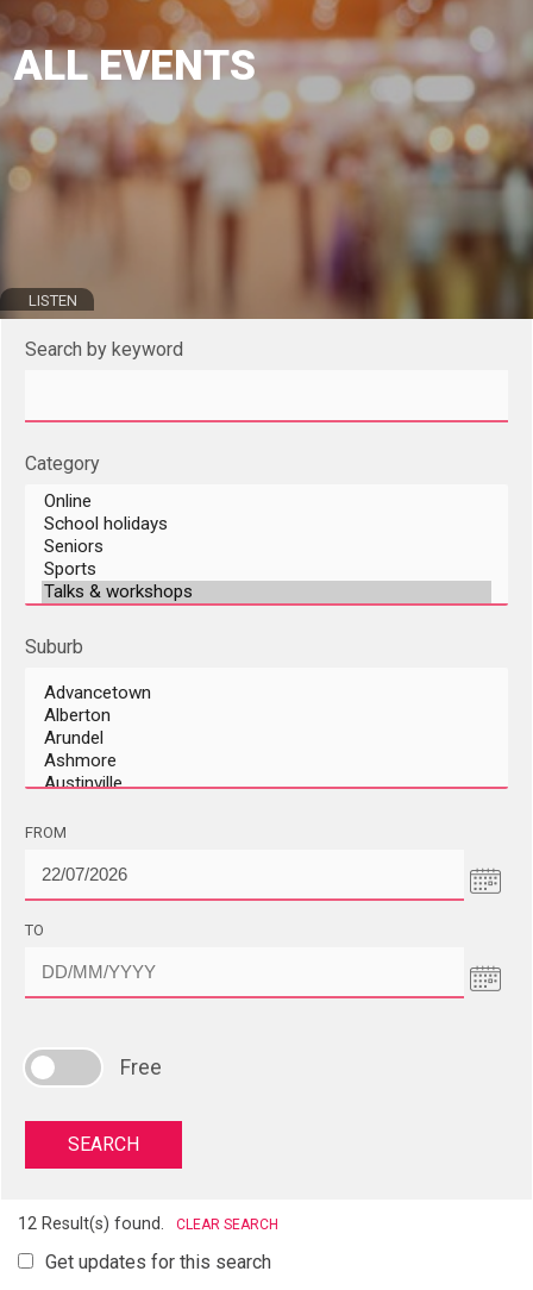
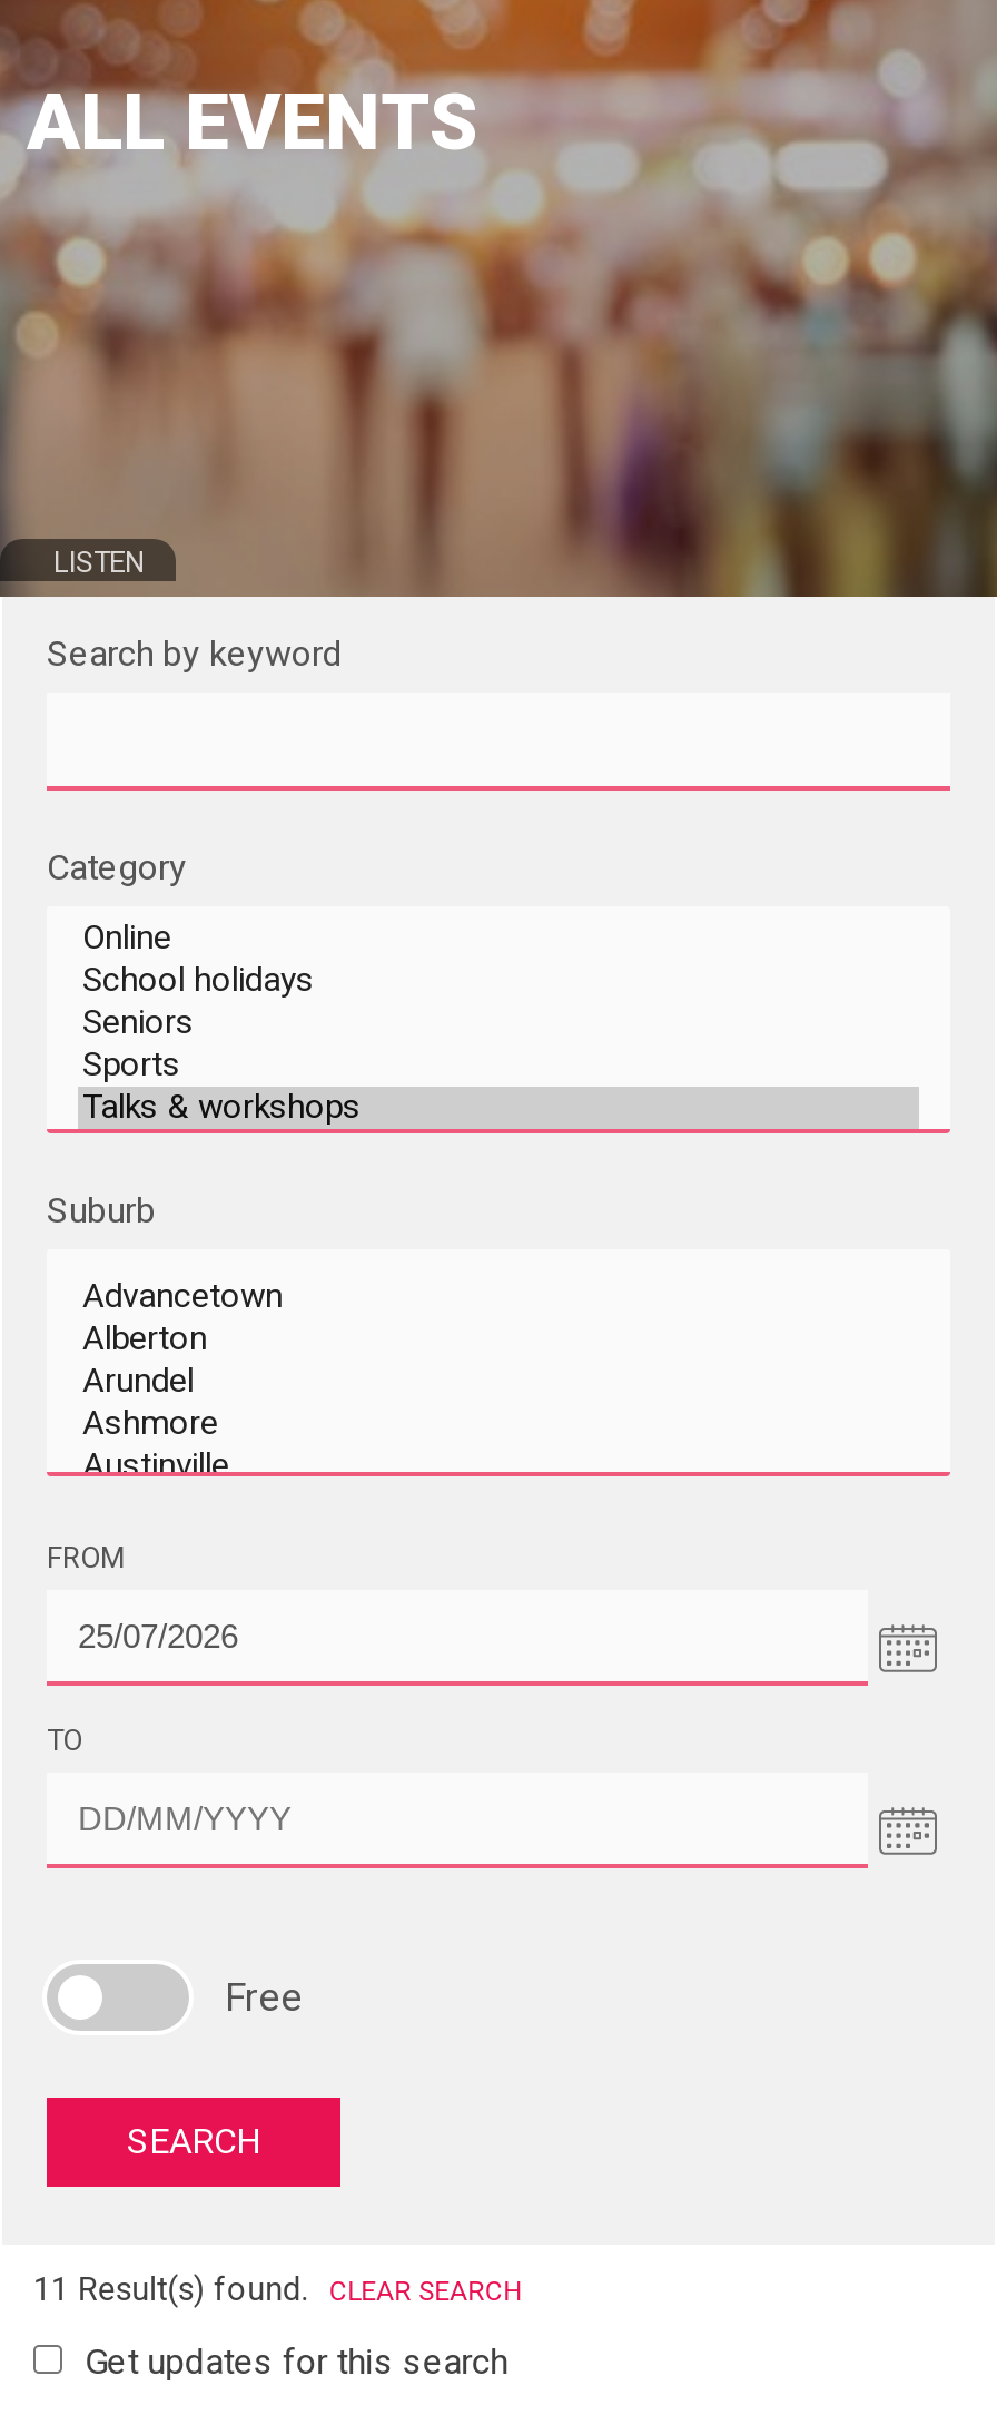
[18,1214,279,1234] 12 Result(s) found. CLEAR SEARCH -> [34,2271,521,2309] 11 Result(s) found. CLEAR SEARCH

